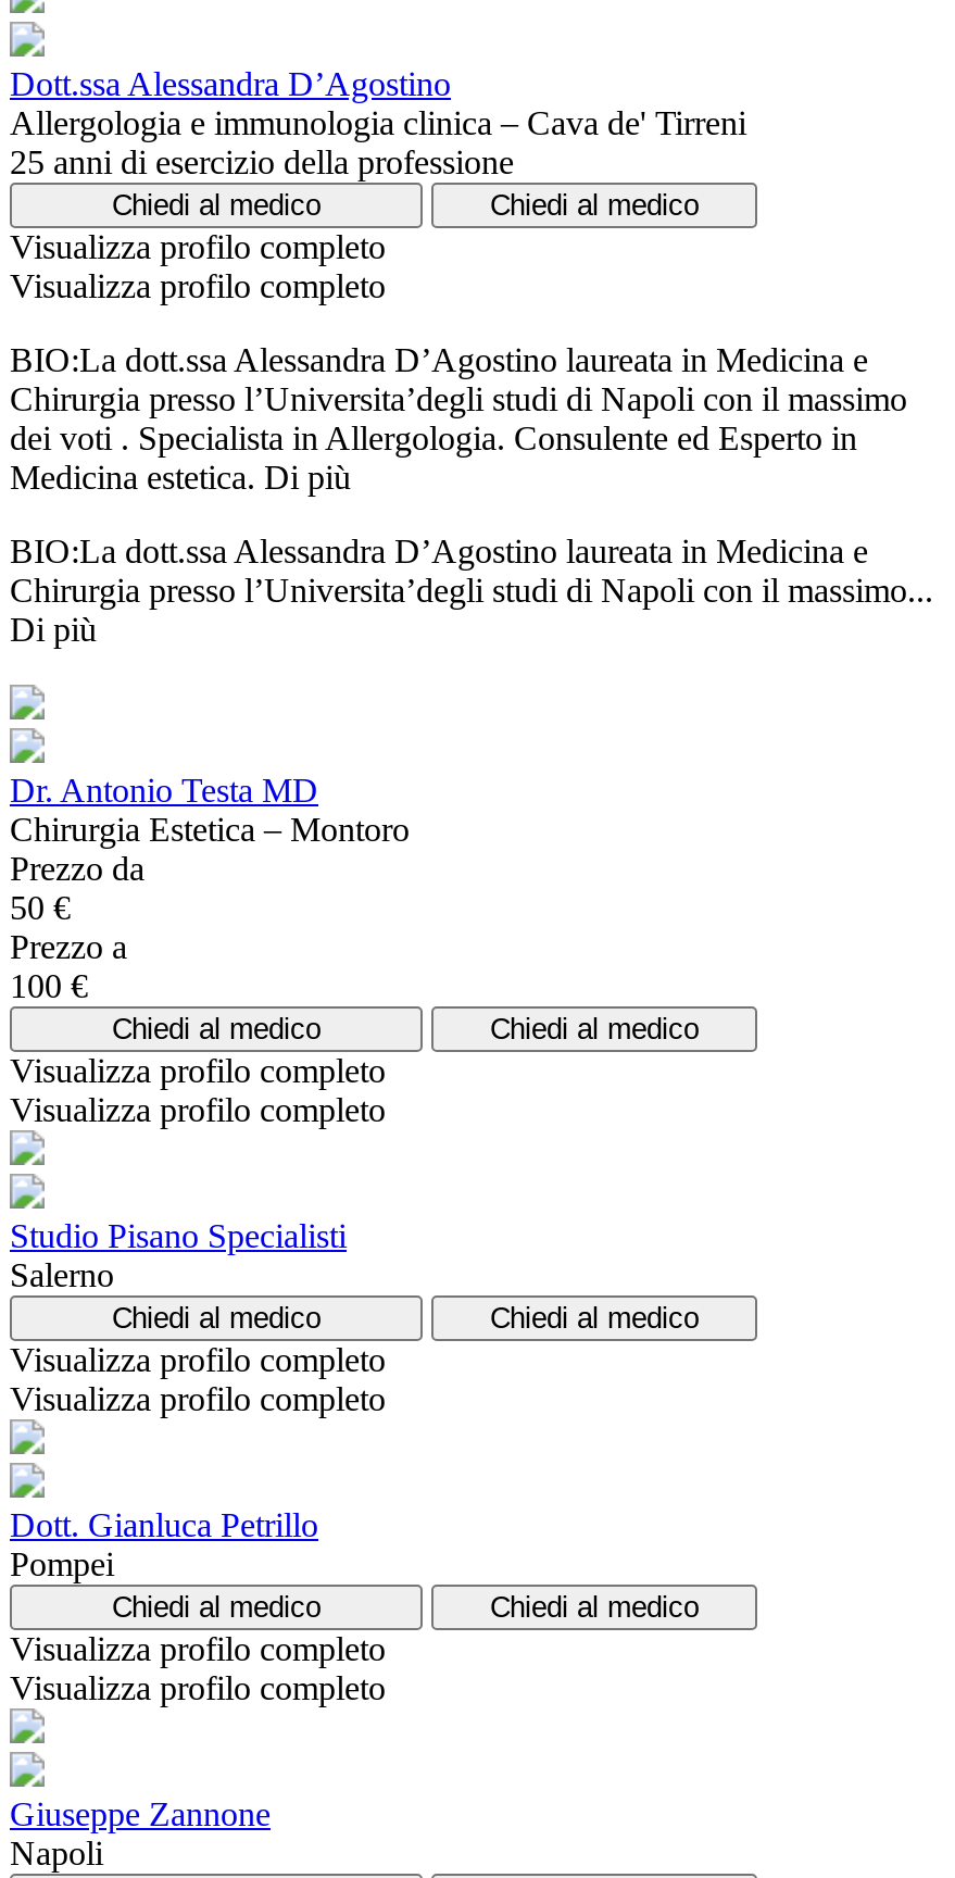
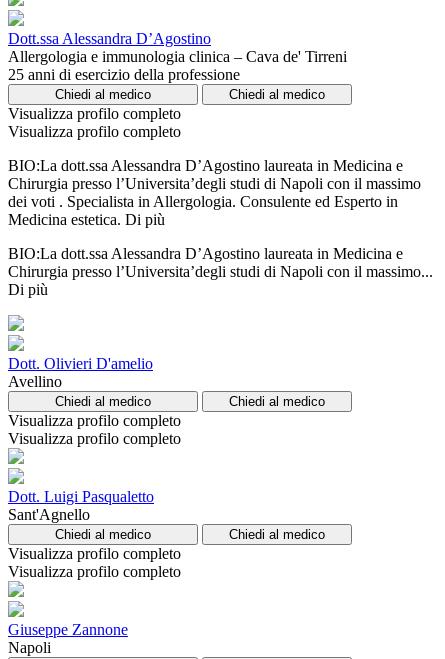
[10,773,410,1005] Dr. Antonio Testa MD | Chirurgia Estetica – Montoro | Prezzo da | 50 € | Prezzo a | 100 € -> [8,355,153,390] Dott. Olivieri D'amelio | Avellino
[10,1218,699,1583] Studio Pisano Specialisti | Salerno | Chiedi al medico | Chiedi al medico | Visualizza profilo completo | Visualizza profilo completo | Dott. Gianluca Petrillo | Pompei -> [8,488,154,523] Dott. Luigi Pasqualetto | Sant'Agnello

